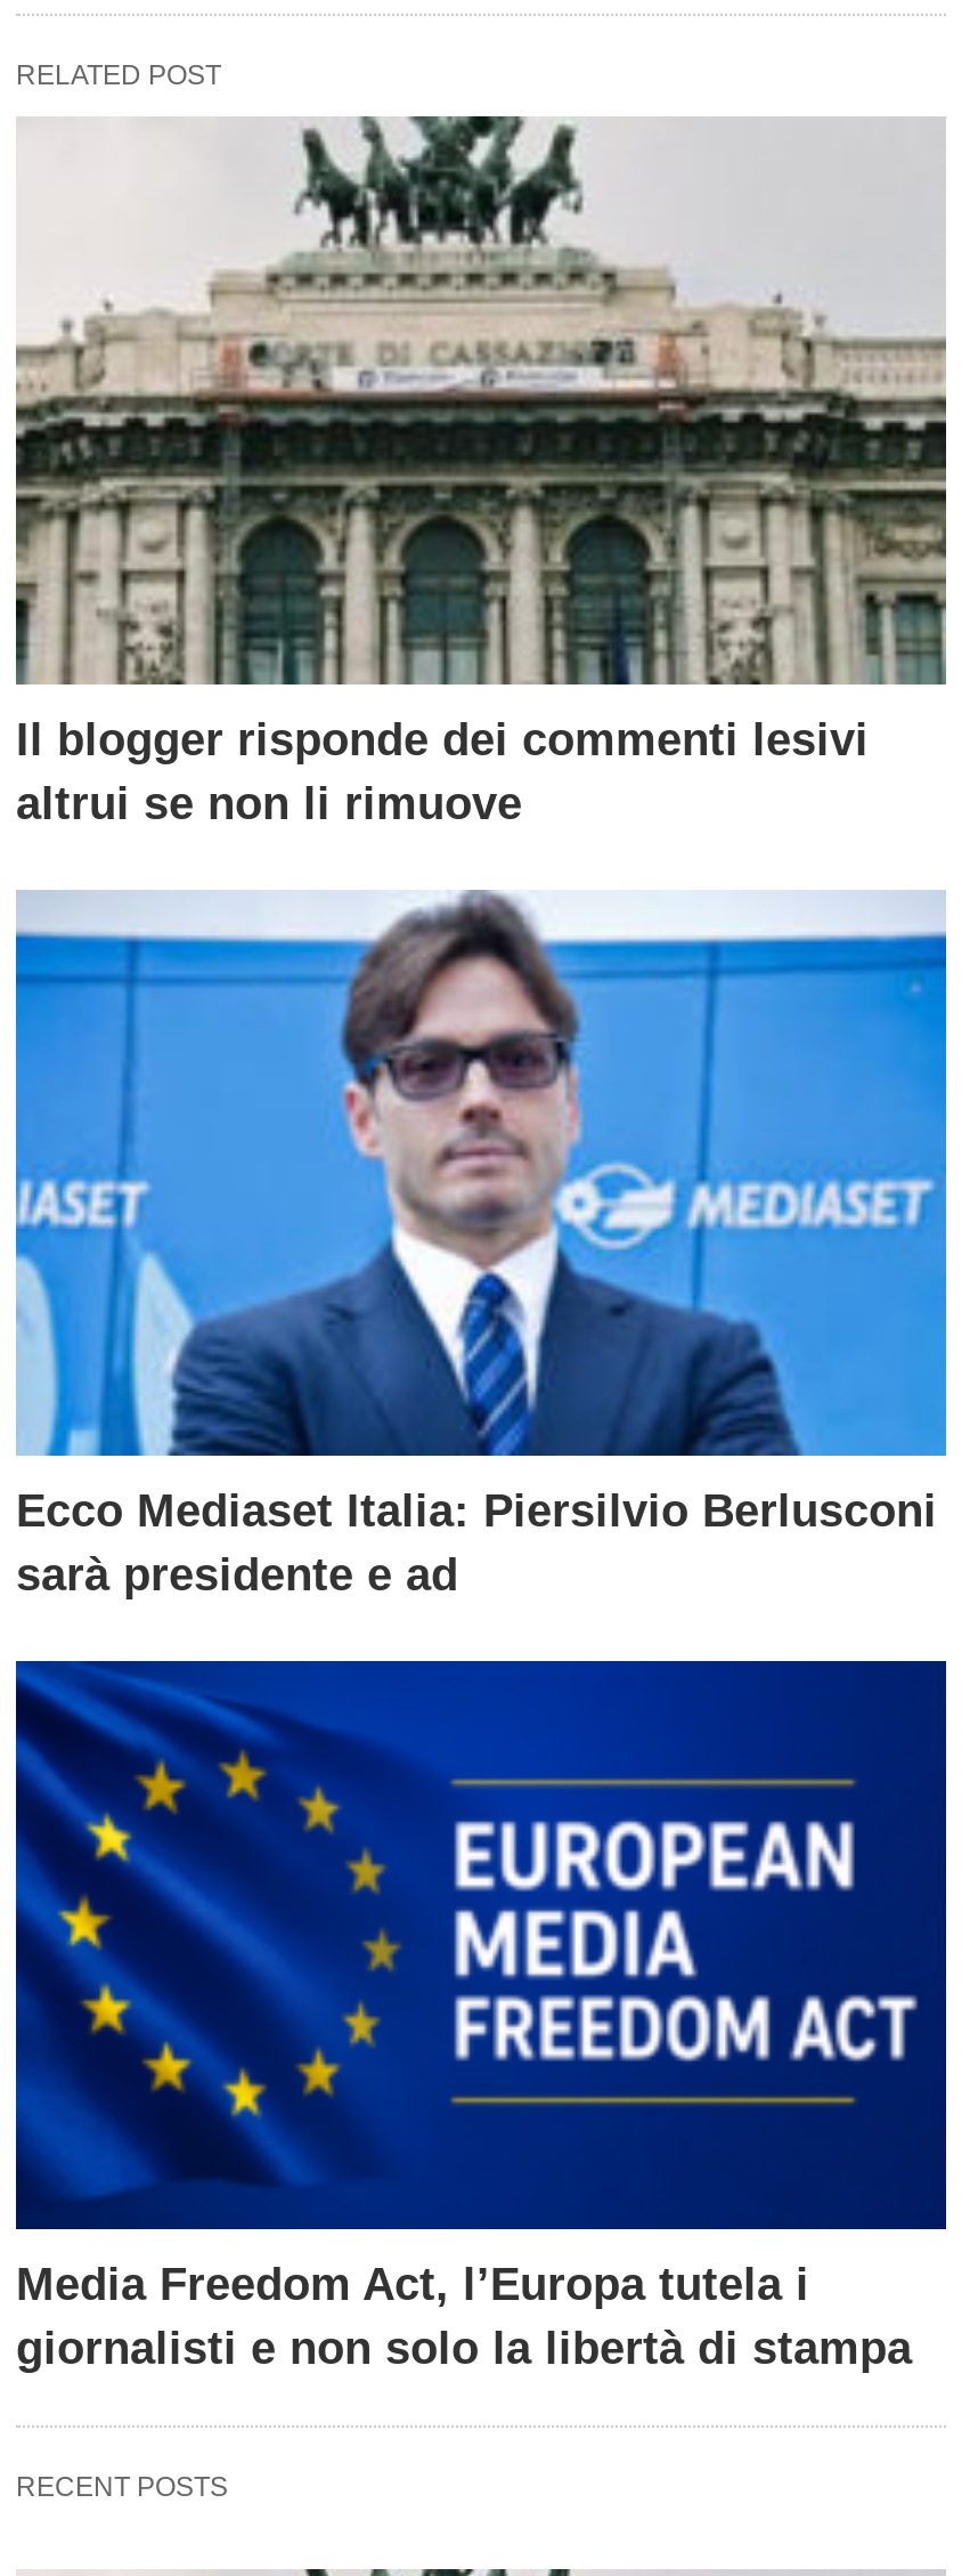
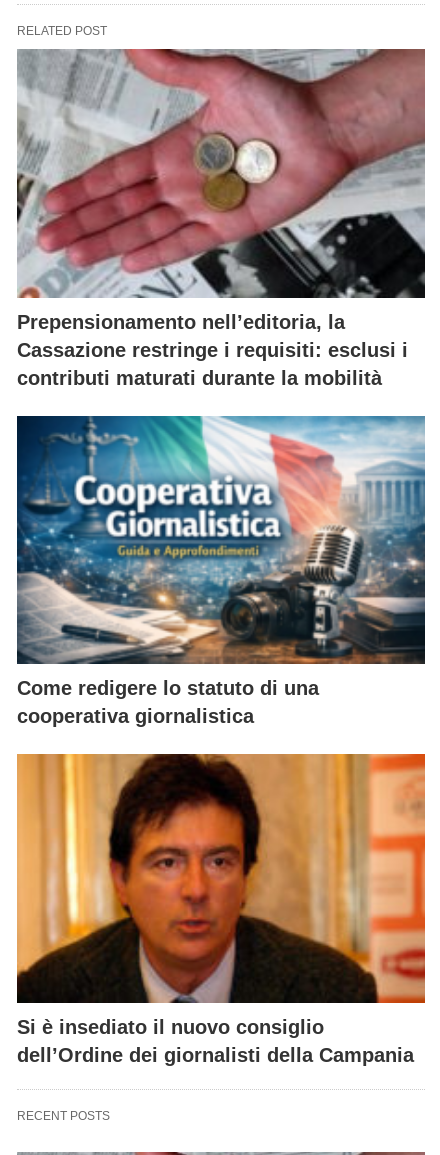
[14,116,946,827] [image] | Il blogger risponde dei commenti lesivi | altrui se non li rimuove -> [17,48,425,389] [image] | Prepensionamento nell’editoria, la | Cassazione restringe i requisiti: esclusi i | contributi maturati durante la mobilità
[14,892,948,1600] [image] | Ecco Mediaset Italia: Piersilvio Berlusconi | sarà presidente e ad -> [16,415,426,727] [image] | Come redigere lo statuto di una | cooperativa giornalistica
[14,1659,948,2372] [image] | Media Freedom Act, l’Europa tutela i | giornalisti e non solo la libertà di stampa -> [16,753,426,1066] [image] | Si è insediato il nuovo consiglio | dell’Ordine dei giornalisti della Campania

